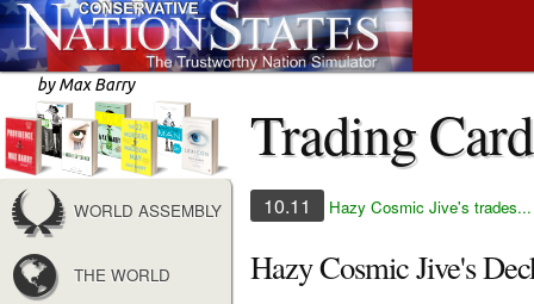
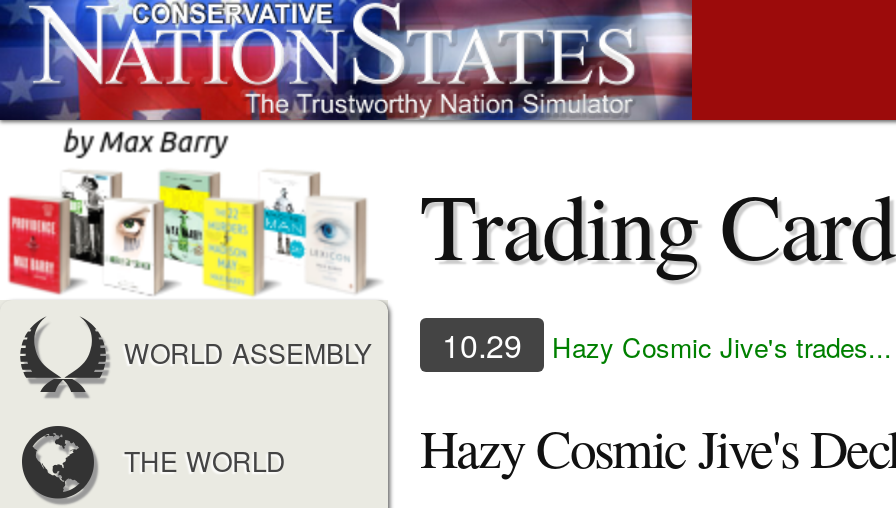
[74,192,532,222] WORLD ASSEMBLY 10.11 Hazy Cosmic Jive's trades... -> [124,323,892,372] WORLD ASSEMBLY 10.29 Hazy Cosmic Jive's trades...

